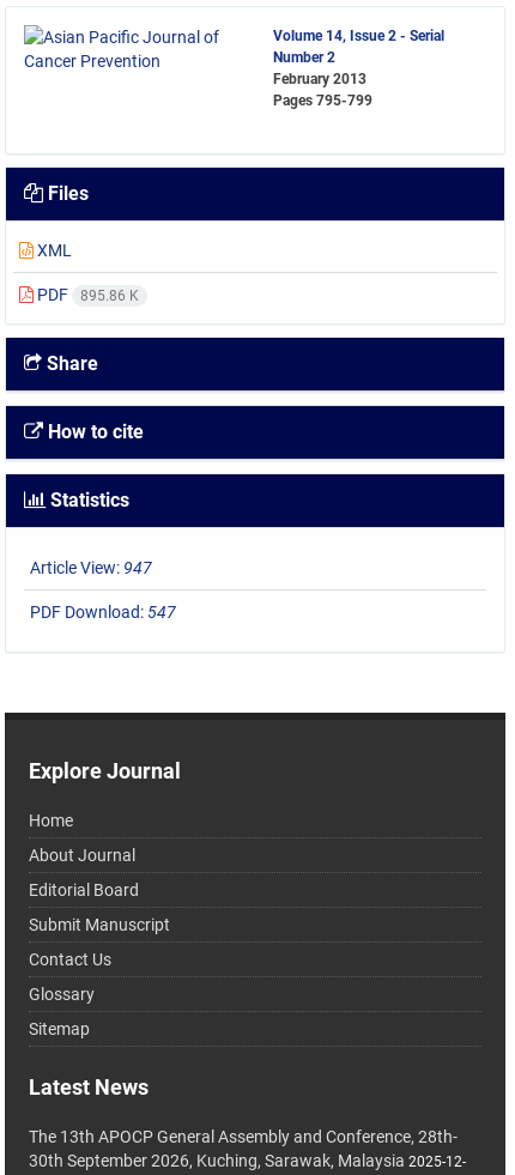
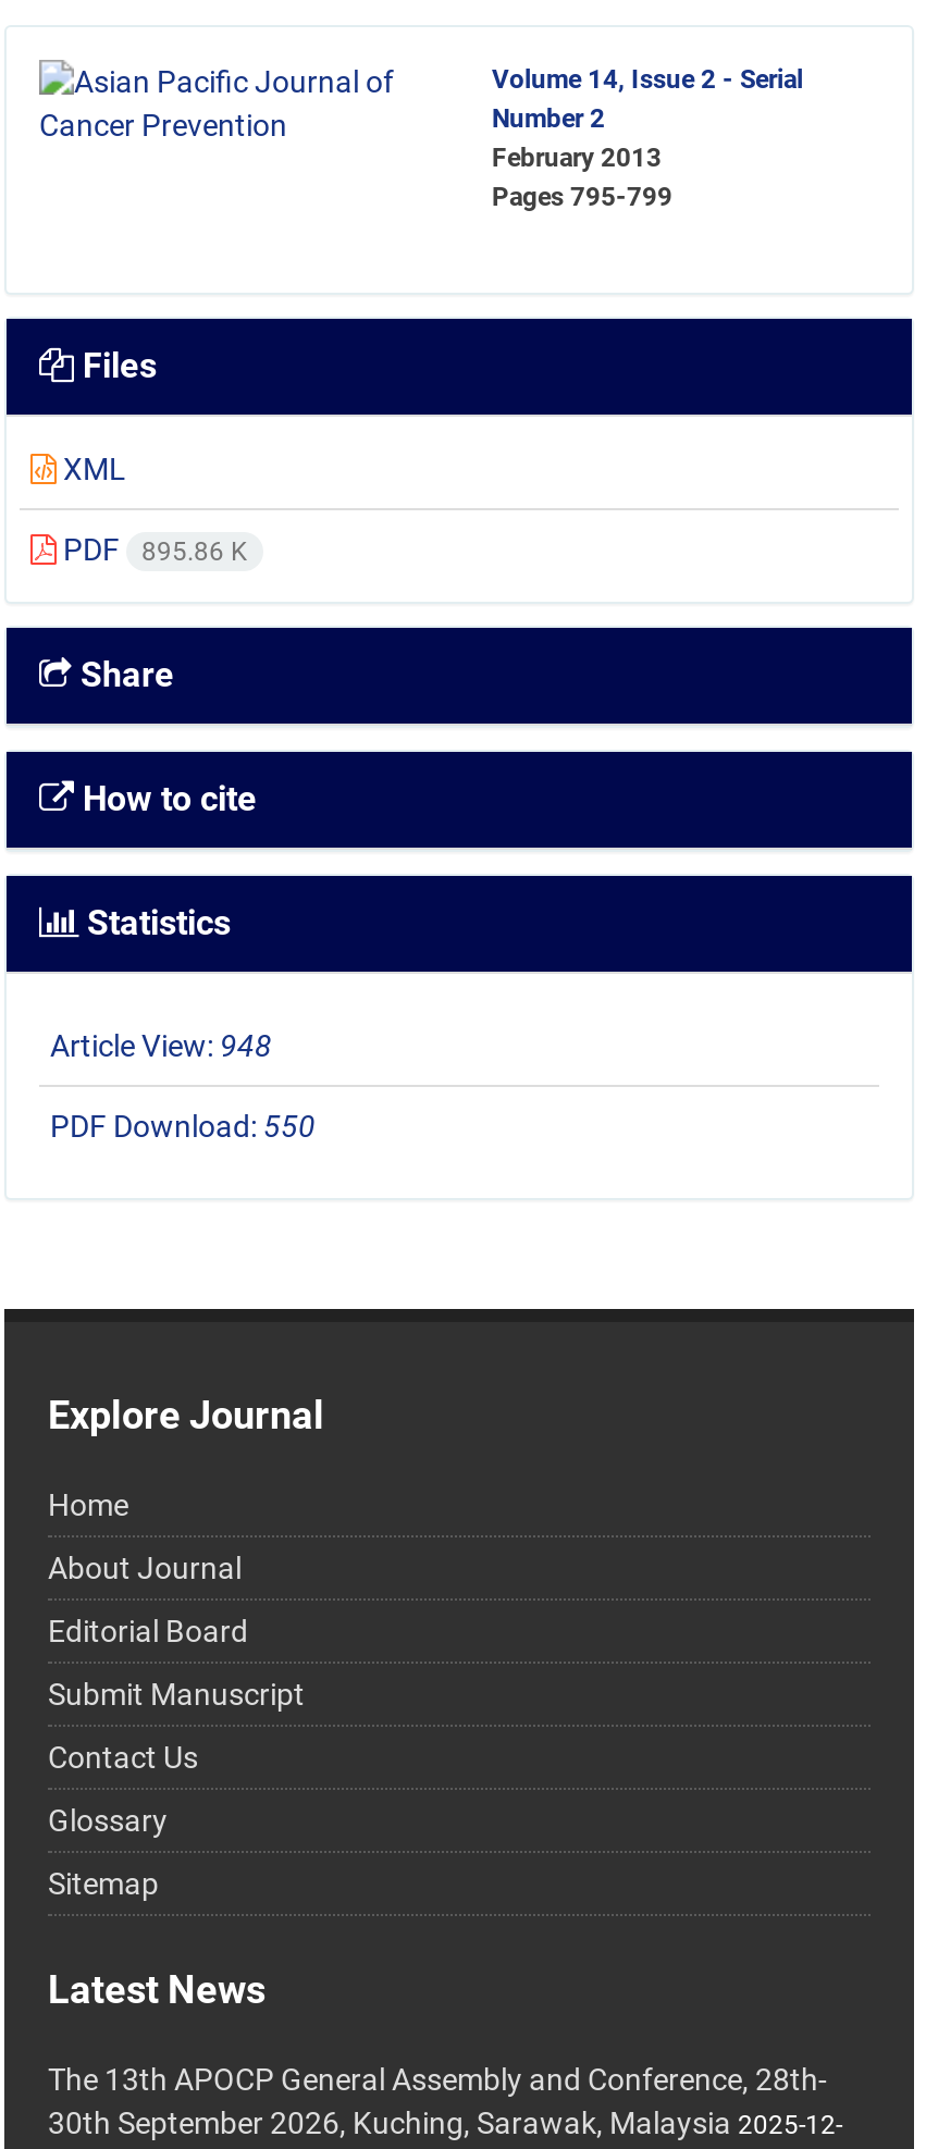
[30,559,152,578] Article View: 947 -> [50,1029,272,1064] Article View: 948
[30,603,176,622] PDF Download: 547 -> [50,1109,316,1144] PDF Download: 550

